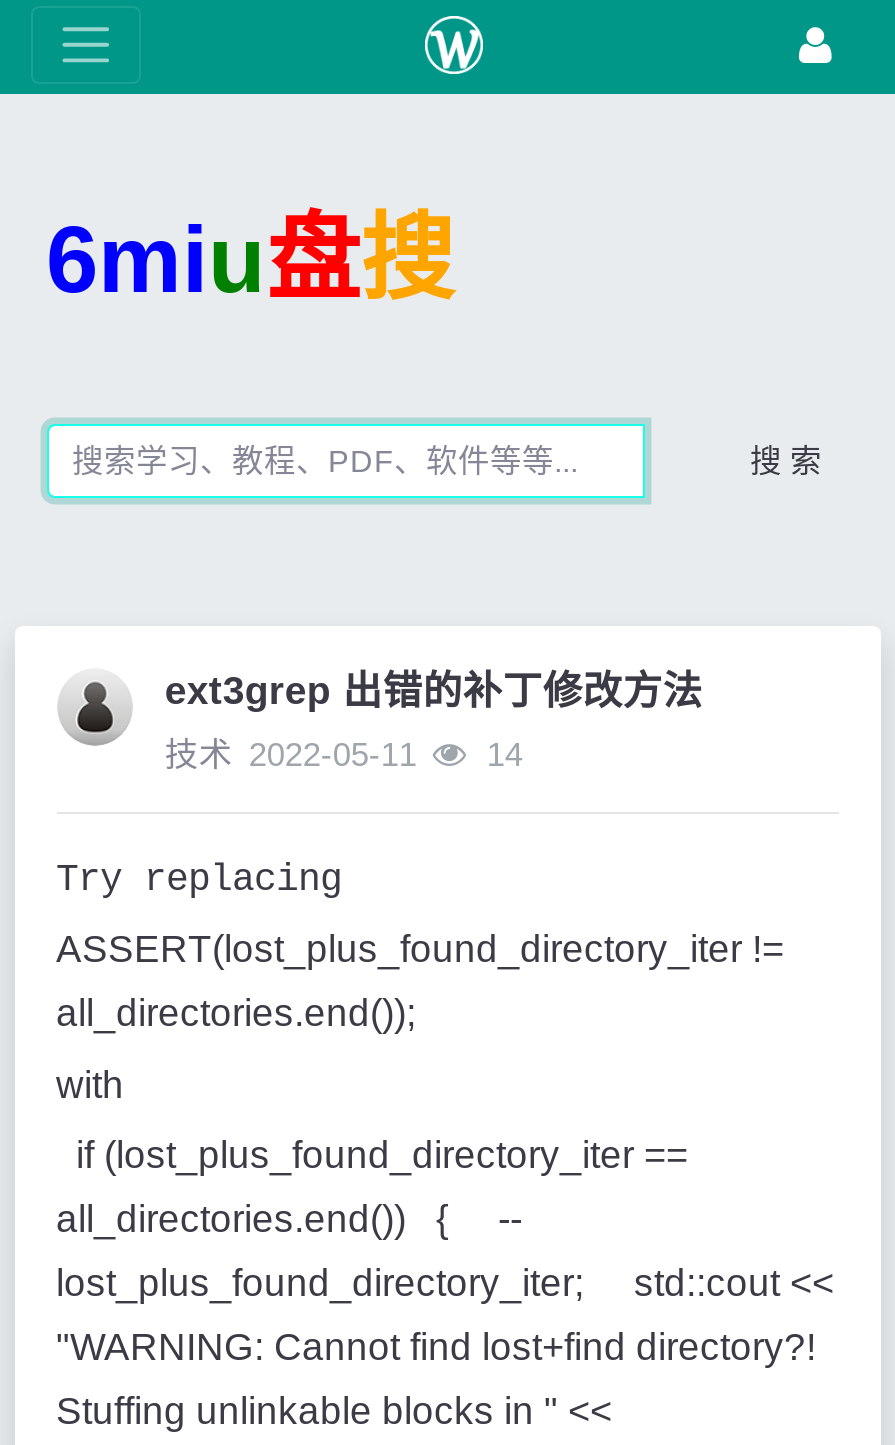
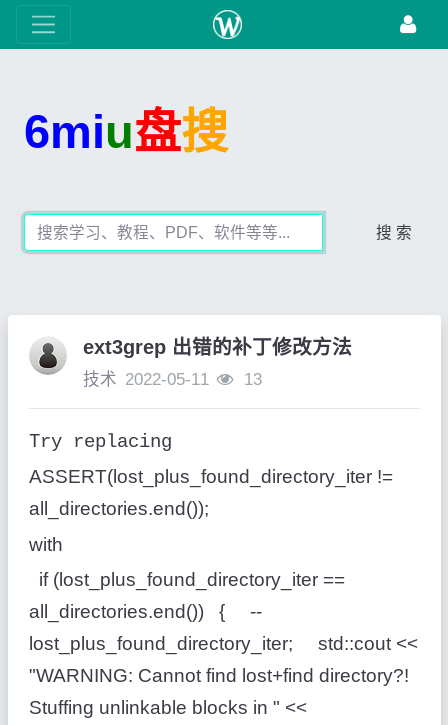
[165,736,523,774] 技术 2022-05-11 14 -> [83,370,262,389] 技术 2022-05-11 13

